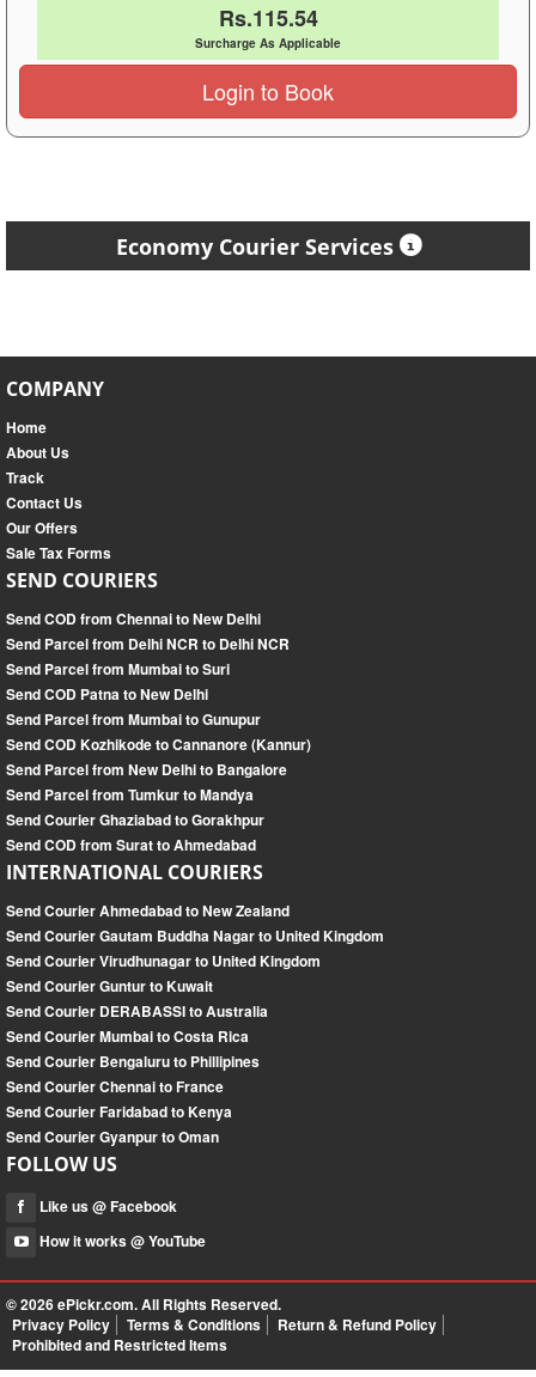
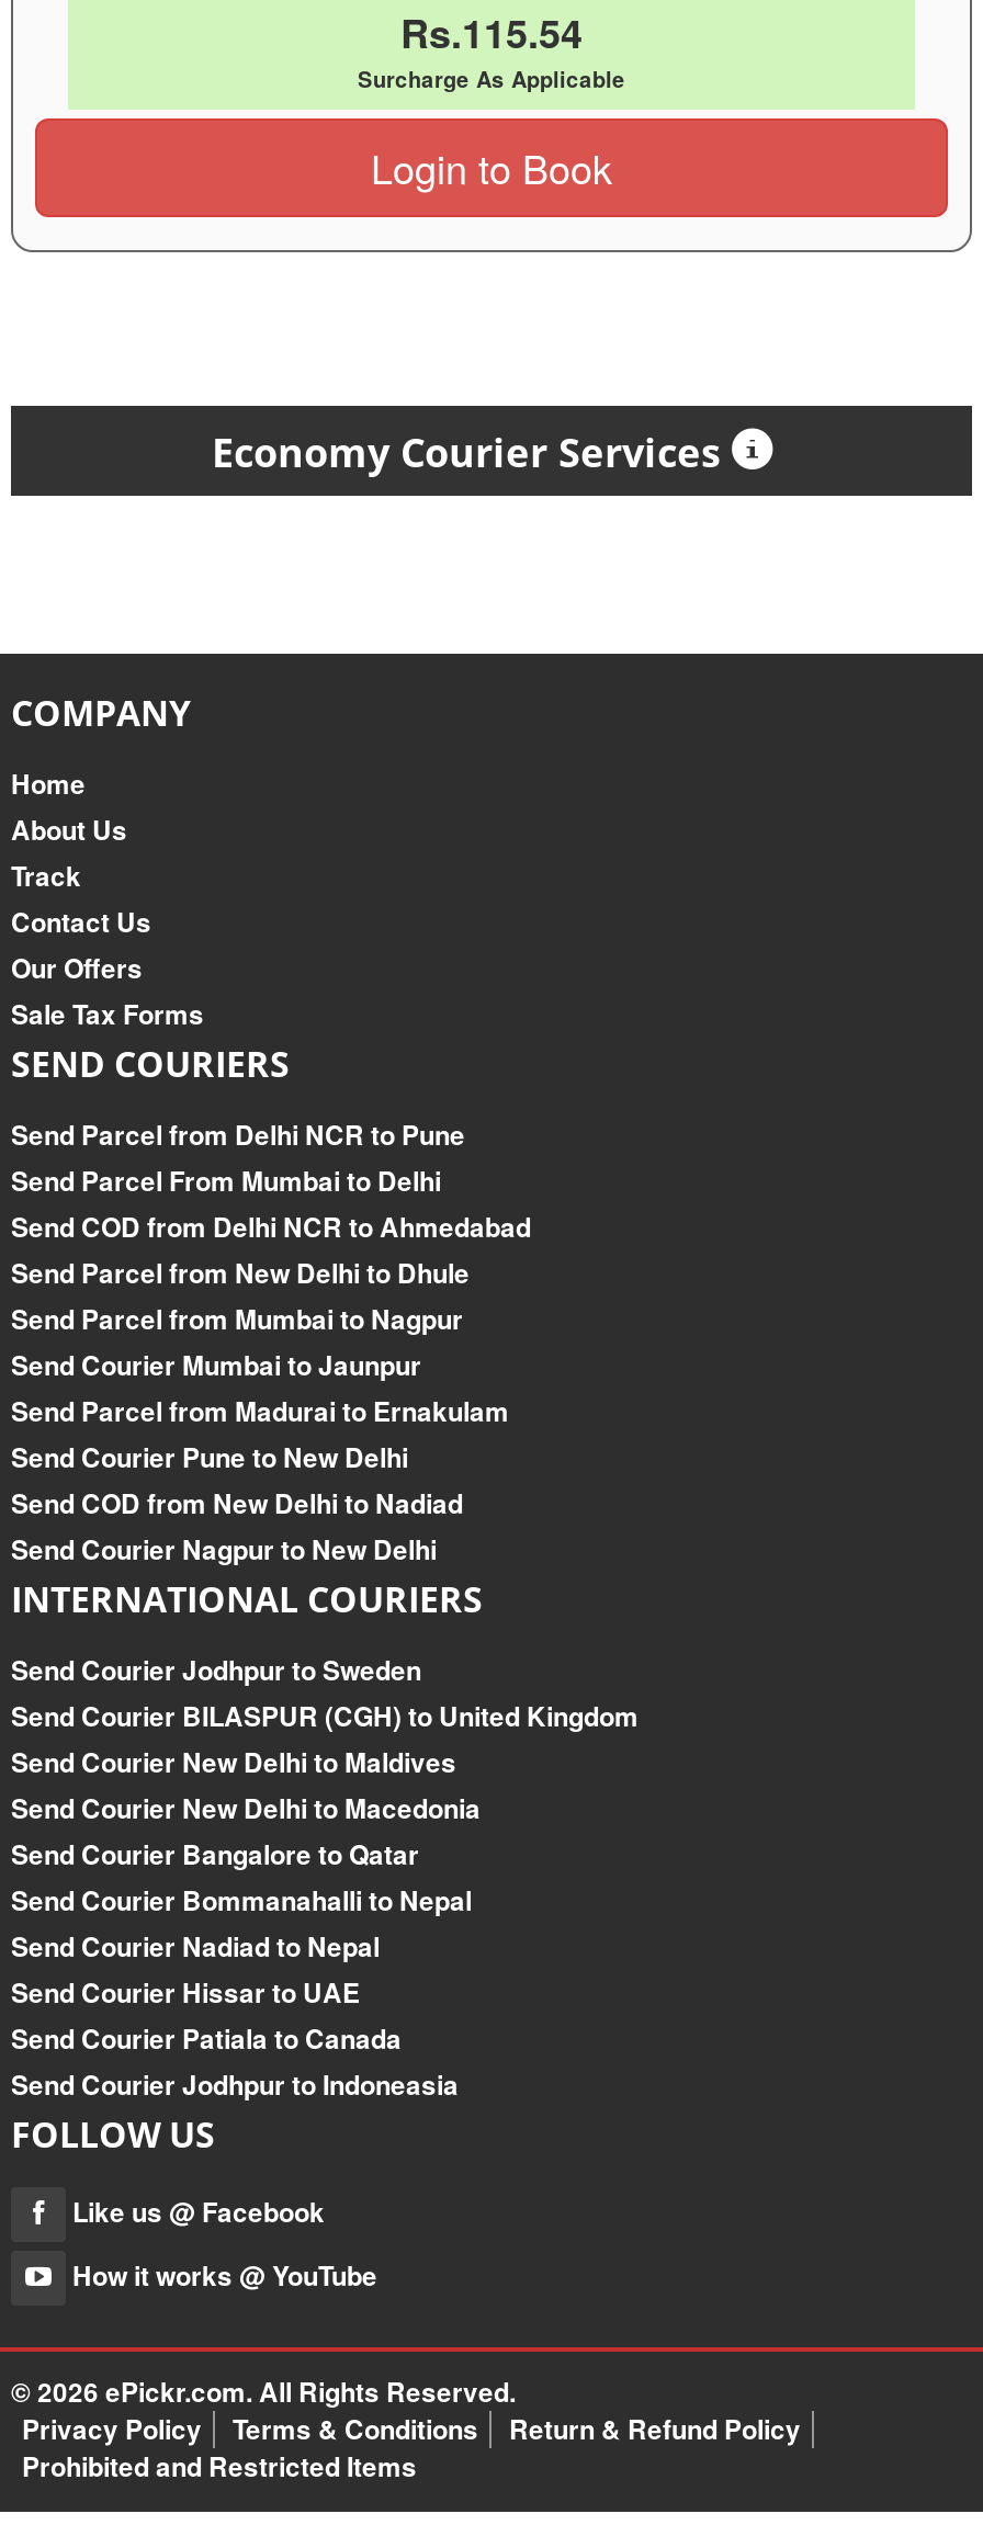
[6,608,311,856] Send COD from Chennai to New Delhi | Send Parcel from Delhi NCR to Delhi NCR | Send Parcel from Mumbai to Suri | Send COD Patna to New Delhi | Send Parcel from Mumbai to Gunupur | Send COD Kozhikode to Cannanore (Kannur) | Send Parcel from New Delhi to Bangalore | Send Parcel from Tumkur to Mandya | Send Courier Ghaziabad to Gorakhpur | Send COD from Surat to Ahmedabad -> [11,1115,531,1569] Send Parcel from Delhi NCR to Pune | Send Parcel From Mumbai to Delhi | Send COD from Delhi NCR to Ahmedabad | Send Parcel from New Delhi to Dhule | Send Parcel from Mumbai to Nagpur | Send Courier Mumbai to Jaunpur | Send Parcel from Madurai to Ernakulam | Send Courier Pune to New Delhi | Send COD from New Delhi to Nadiad | Send Courier Nagpur to New Delhi
[6,900,384,1148] Send Courier Ahmedabad to New Zealand | Send Courier Gautam Buddha Nagar to United Kingdom | Send Courier Virudhunagar to United Kingdom | Send Courier Guntur to Kuwait | Send Courier DERABASSI to Australia | Send Courier Mumbai to Costa Rica | Send Courier Bengaluru to Phillipines | Send Courier Chennai to France | Send Courier Faridabad to Kenya | Send Courier Gyanpur to Oman -> [11,1651,639,2105] Send Courier Jodhpur to Sweden | Send Courier BILASPUR (CGH) to United Kingdom | Send Courier New Delhi to Maldives | Send Courier New Delhi to Macedonia | Send Courier Bangalore to Qatar | Send Courier Bommanahalli to Nepal | Send Courier Nadiad to Nepal | Send Courier Hissar to UAE | Send Courier Patiala to Canada | Send Courier Jodhpur to Indoneasia

